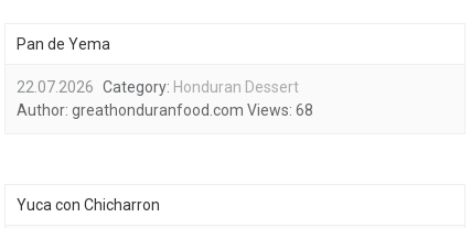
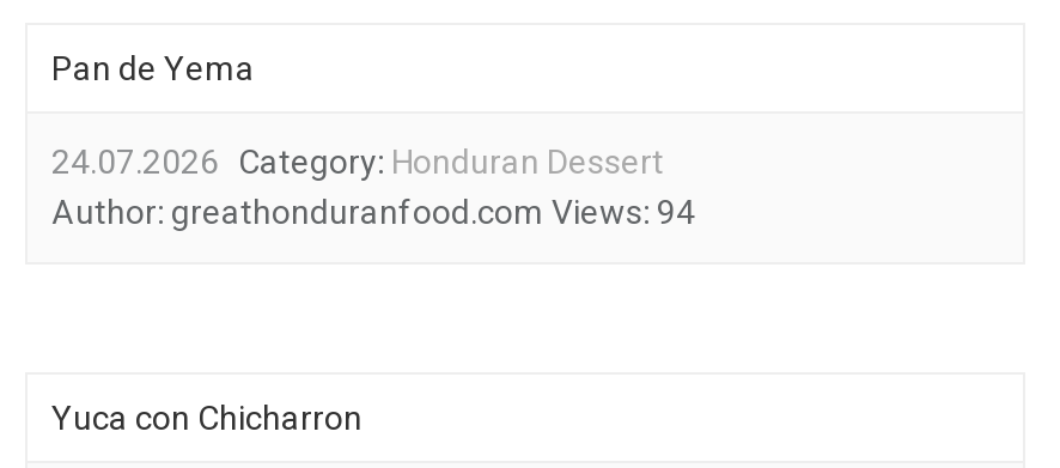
[17,78,299,96] 22.07.2026 Category: Honduran Dessert -> [51,142,664,181] 24.07.2026 Category: Honduran Dessert
[17,101,313,119] Author: greathonduranfood.com Views: 68 -> [51,193,695,231] Author: greathonduranfood.com Views: 94

